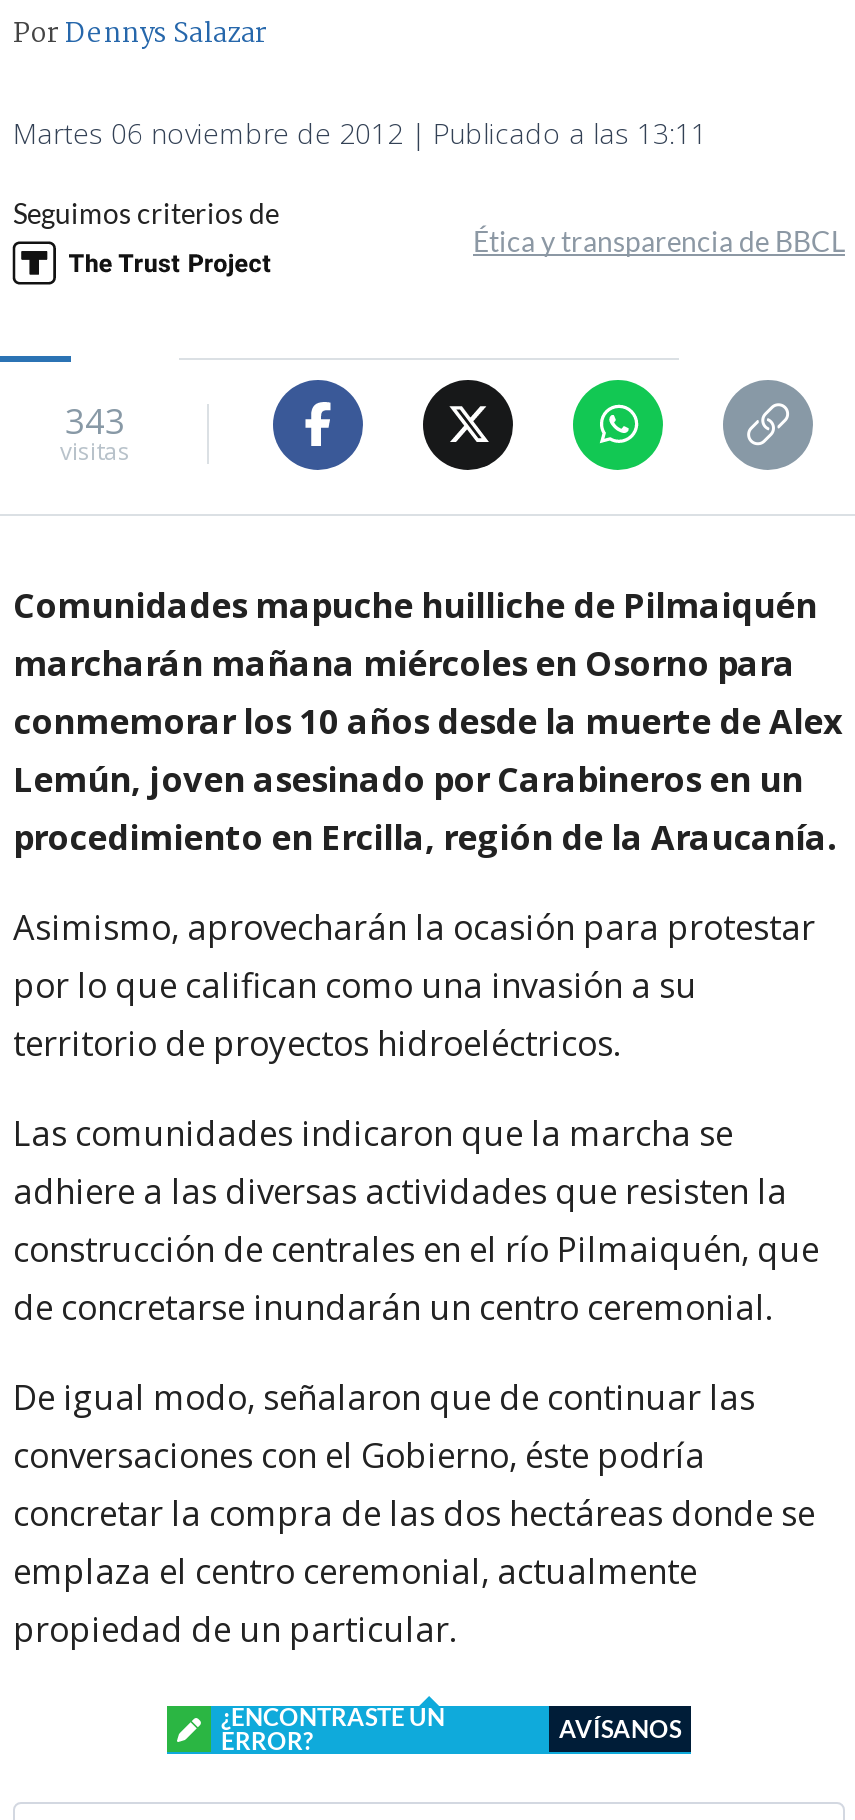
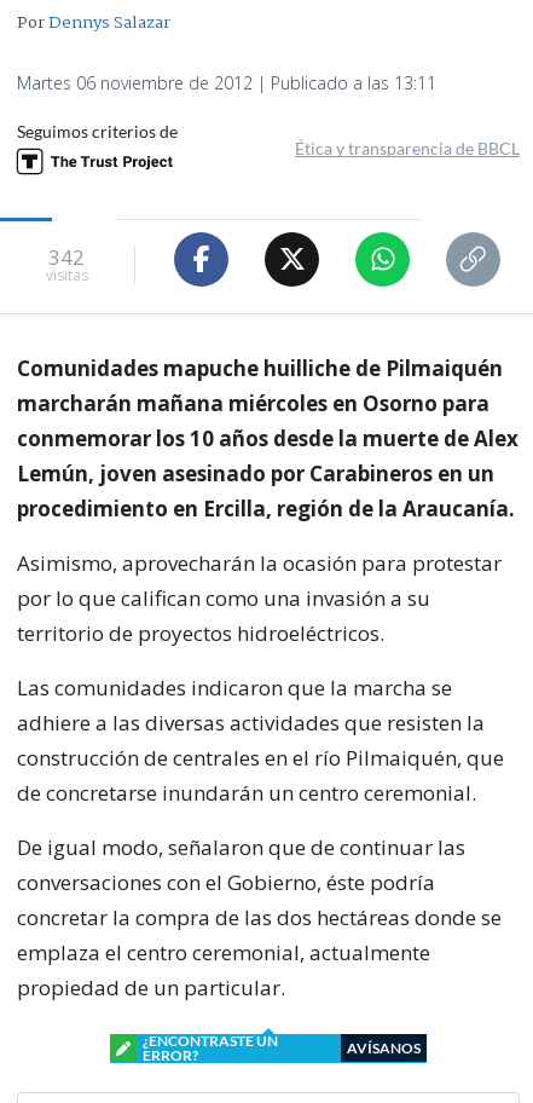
[65,399,125,445] 343 -> [48,243,85,271] 342

